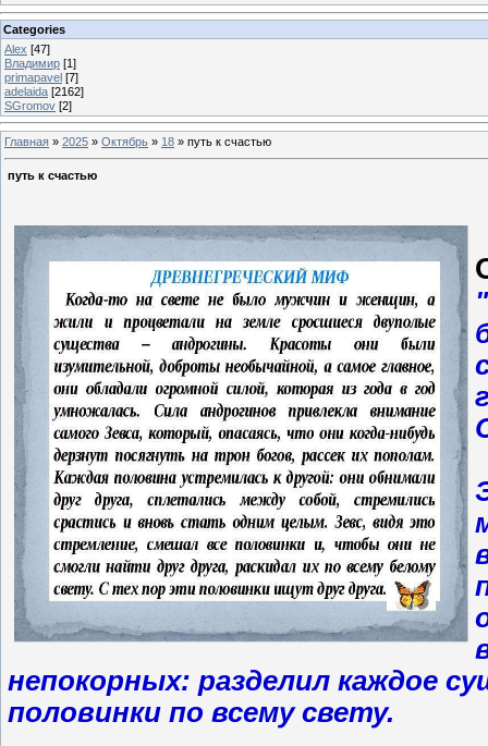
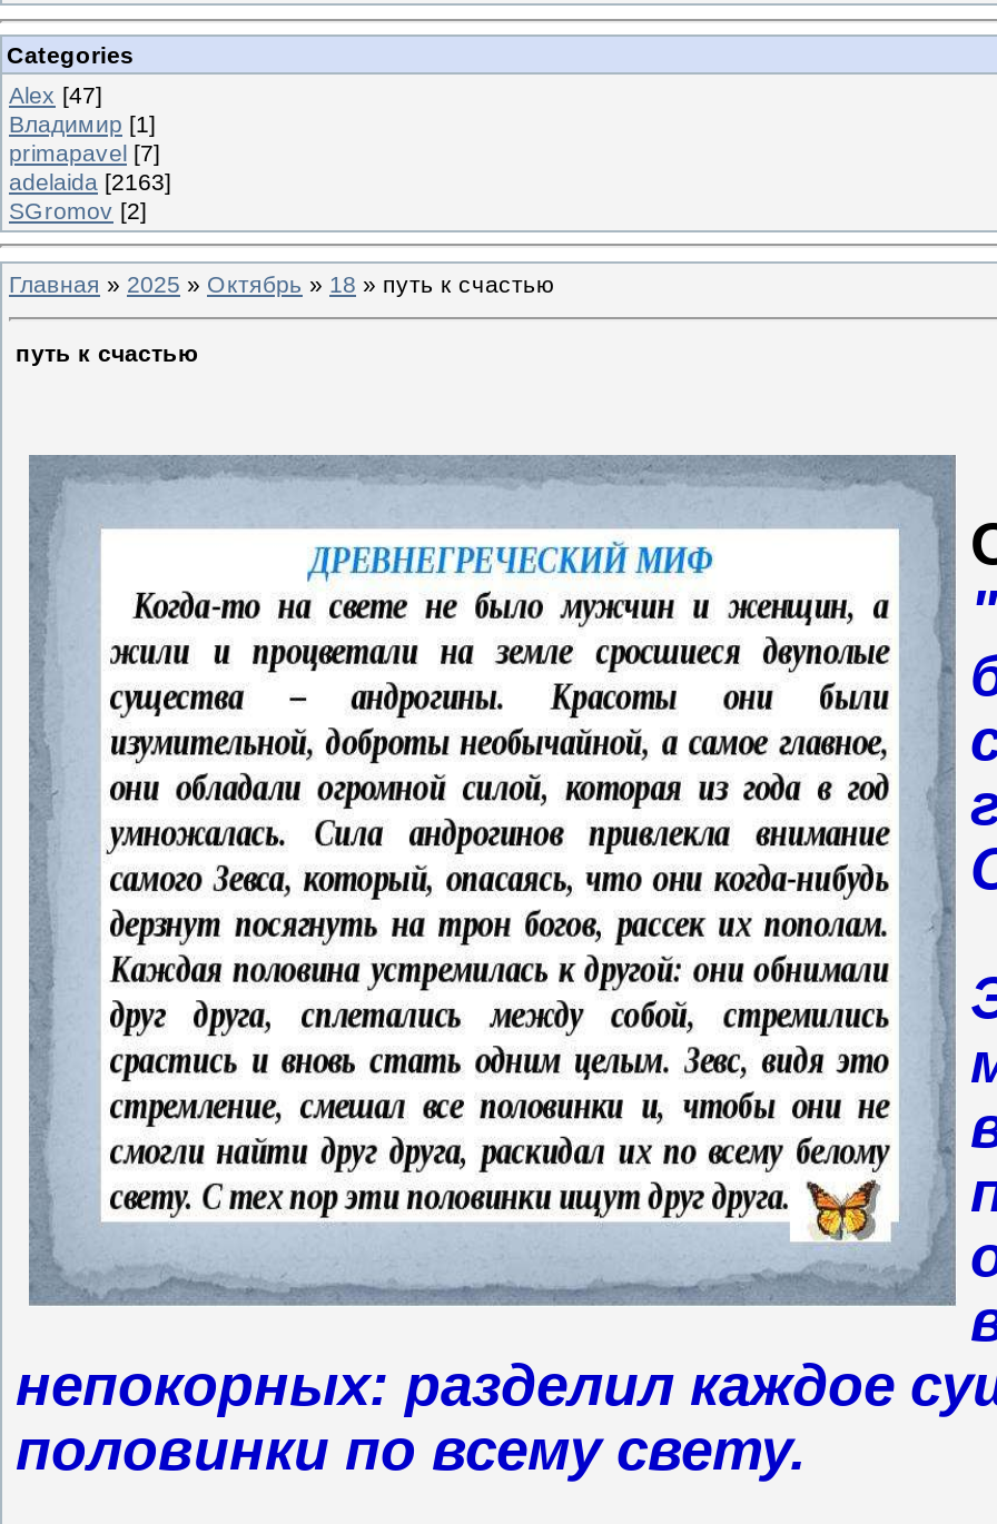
[4,85,84,98] adelaida [2162] -> [9,168,171,195] adelaida [2163]

